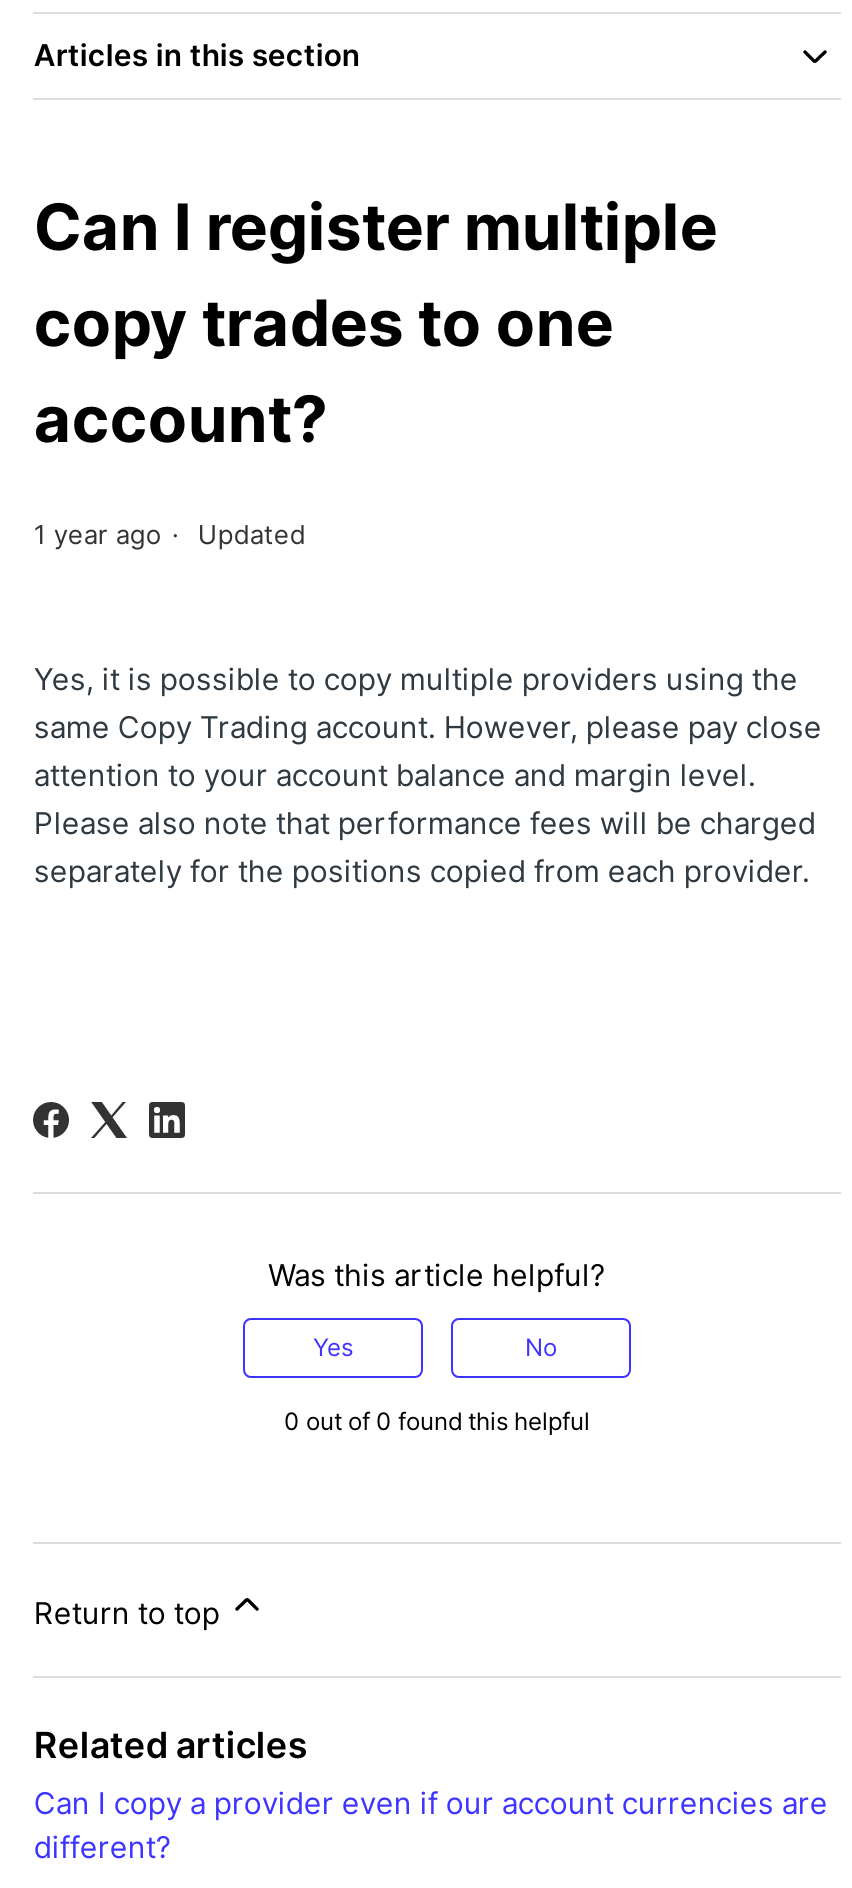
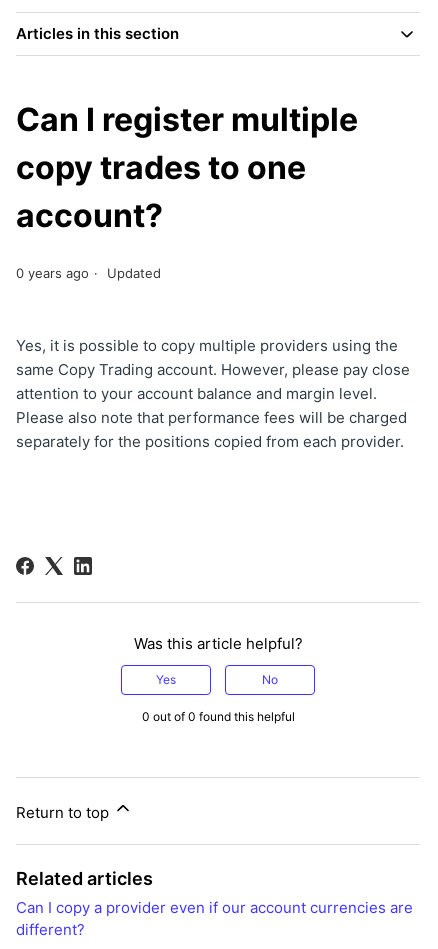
[34,519,306,551] 1 year ago Updated -> [16,265,161,281] 0 years ago Updated

